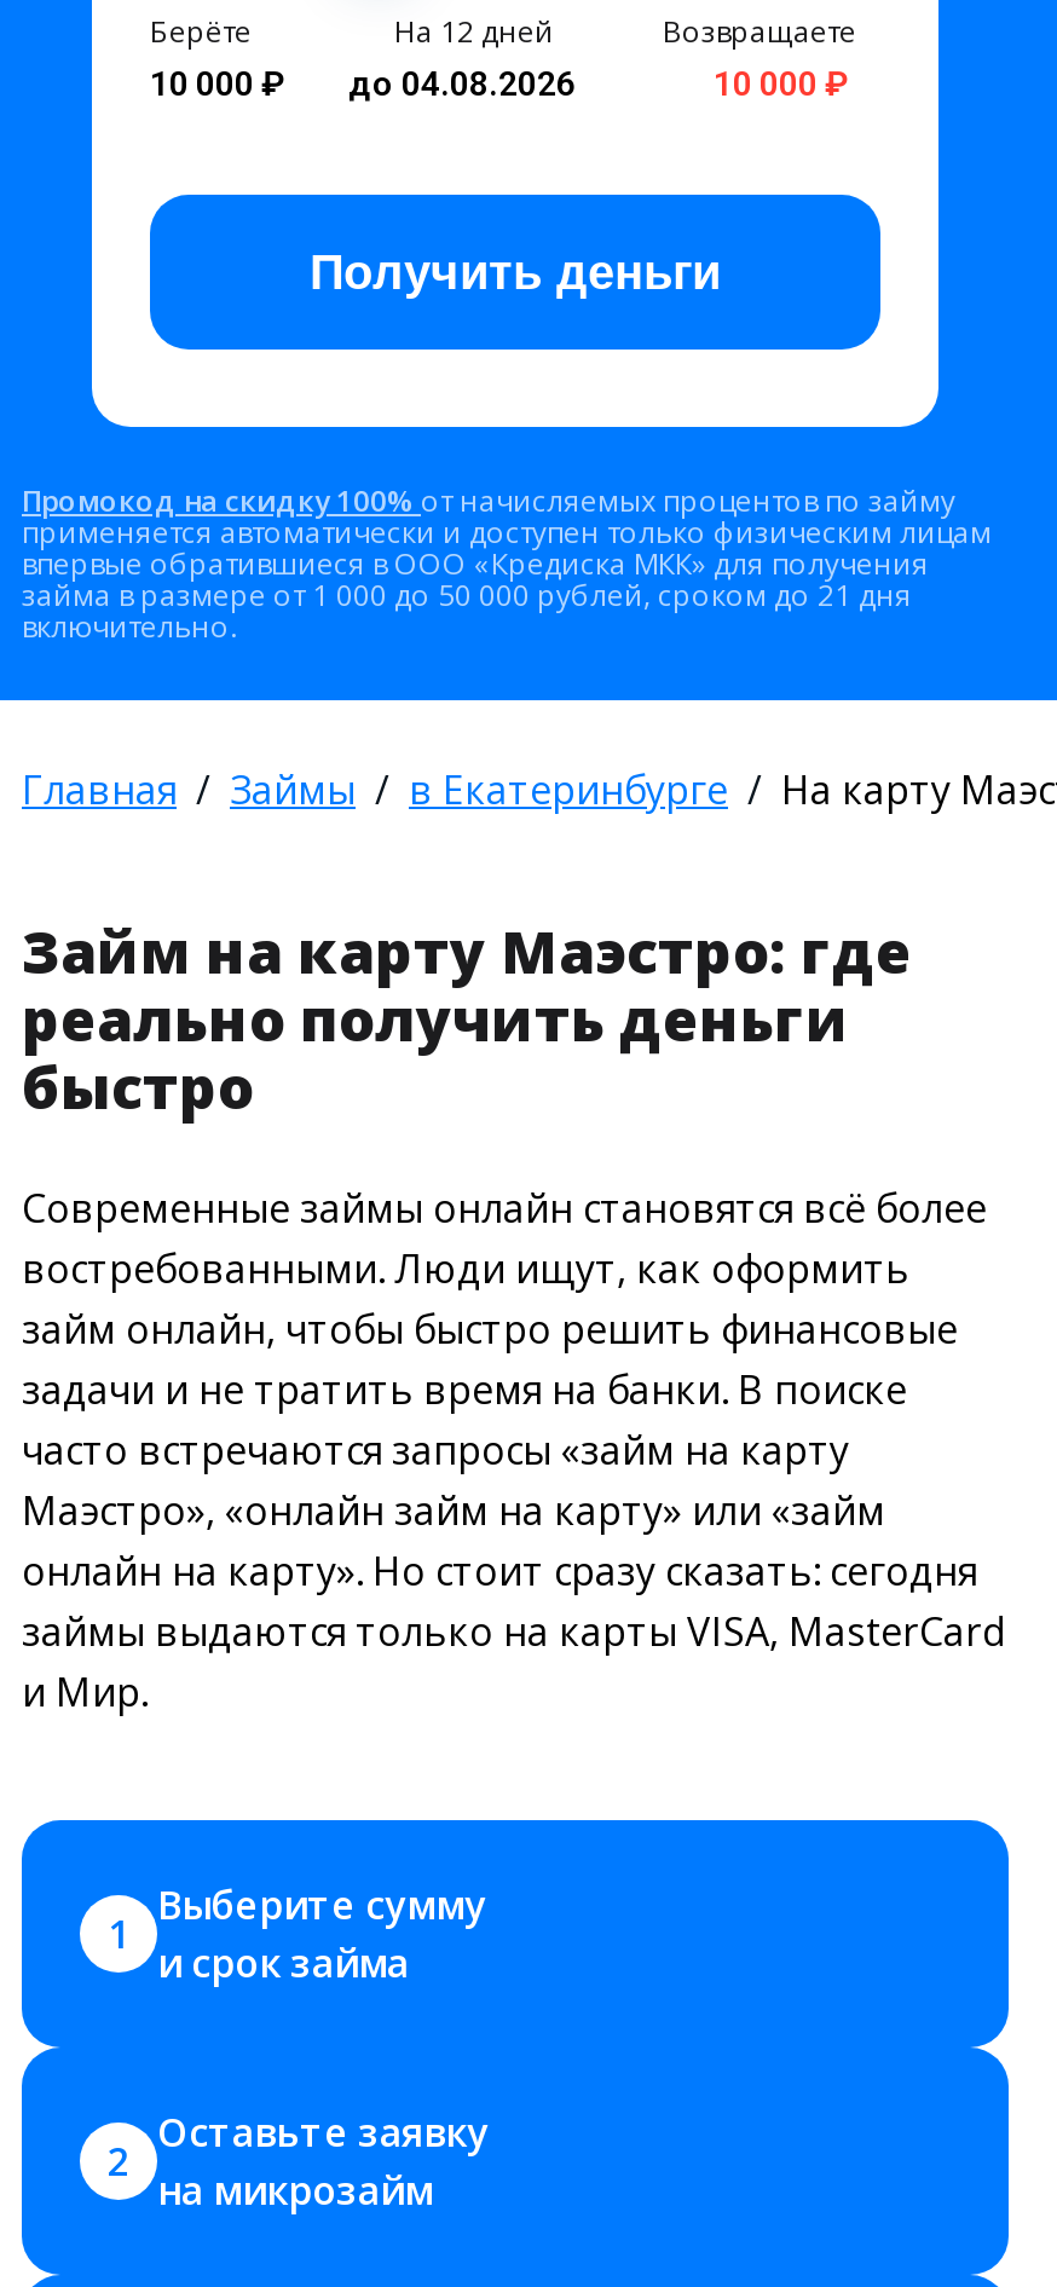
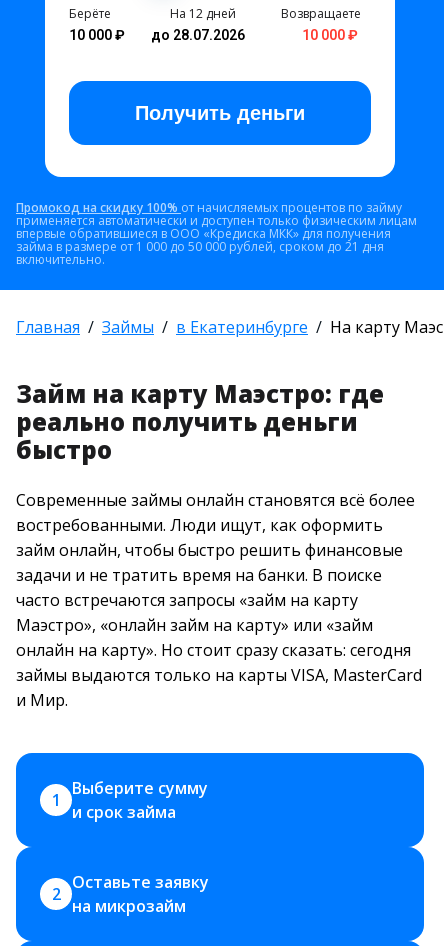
[150,64,576,103] 10 000 ₽ до 04.08.2026 -> [69,27,245,43] 10 000 ₽ до 28.07.2026

